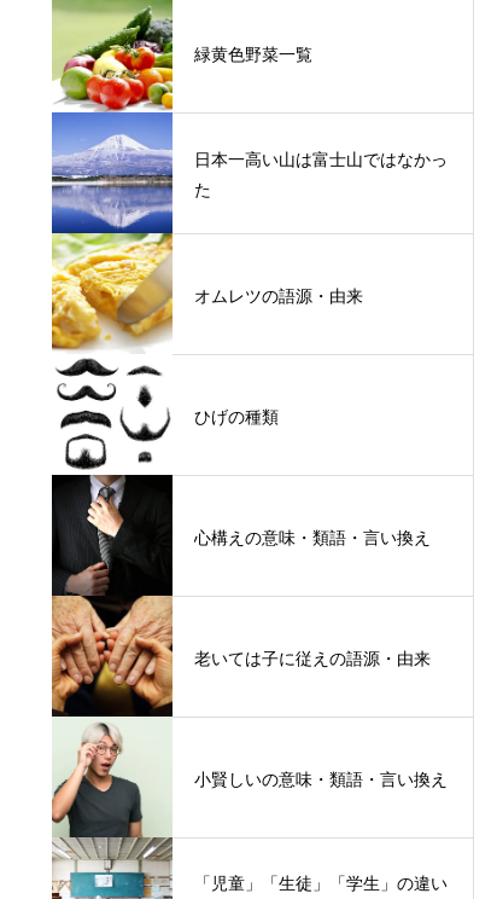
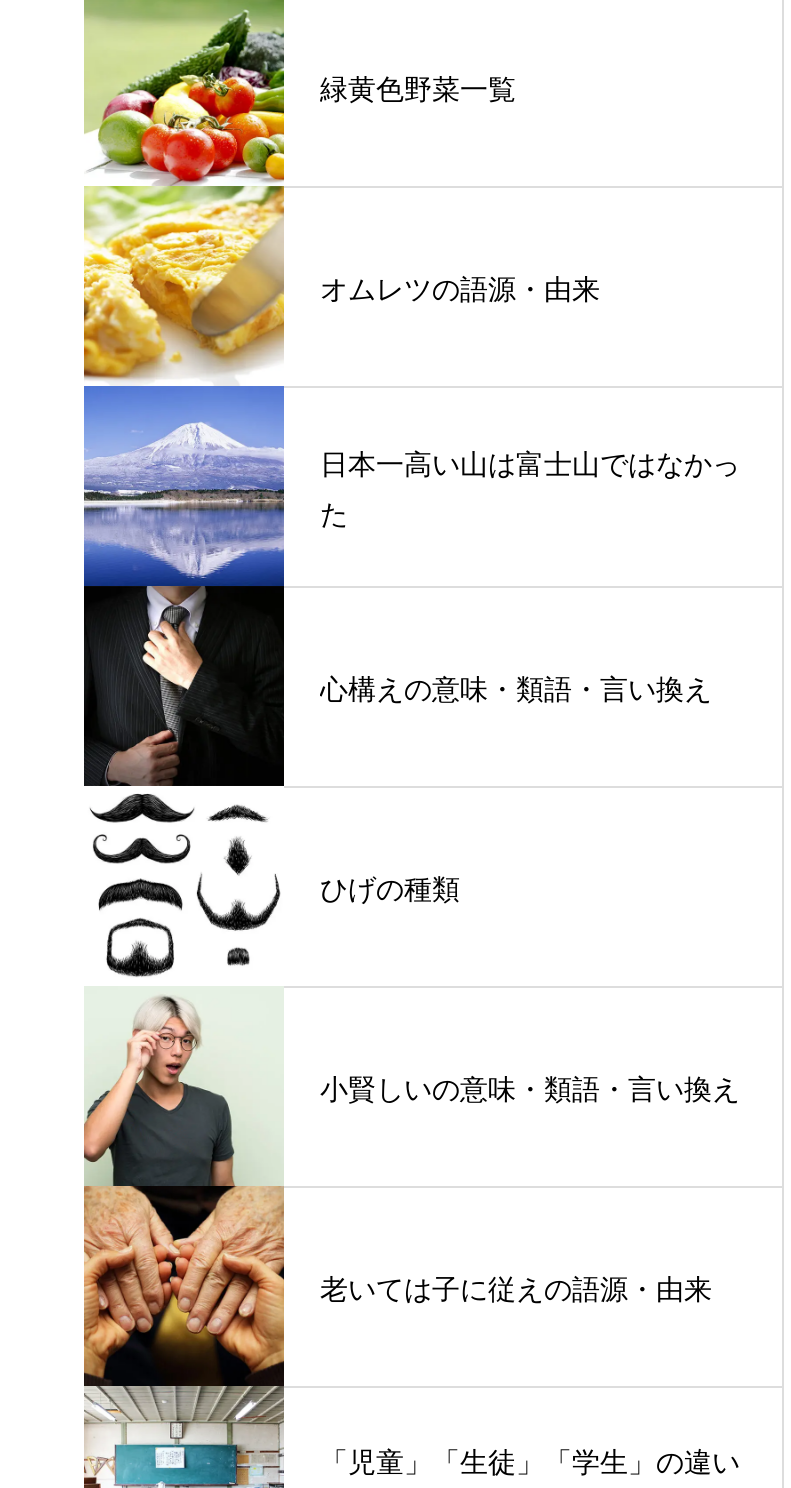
moved [194,149,448,199] -> [320,447,740,529]: 日本一高い山は富士山ではなかっ | た
moved [51,232,363,354] -> [82,184,600,386]: [image] | オムレツの語源・由来
moved [194,406,279,425] -> [320,872,460,904]: ひげの種類
moved [51,474,431,597] -> [82,584,712,788]: [image] | 心構えの意味・類語・言い換え
moved [194,648,431,667] -> [320,1272,712,1304]: 老いては子に従えの語源・由来
moved [52,717,448,839] -> [82,986,740,1188]: [image] | 小賢しいの意味・類語・言い換え

